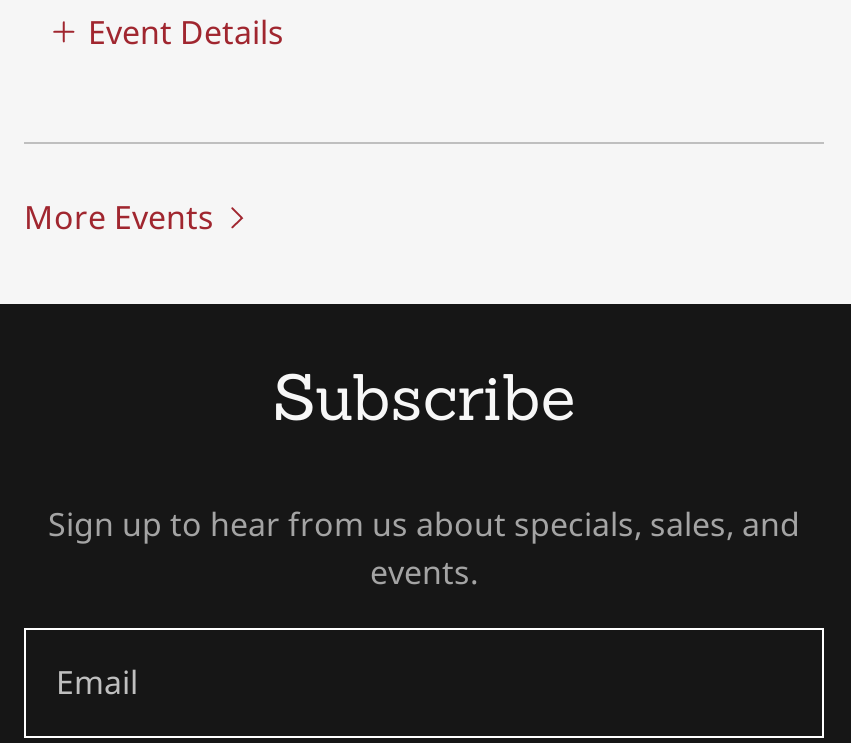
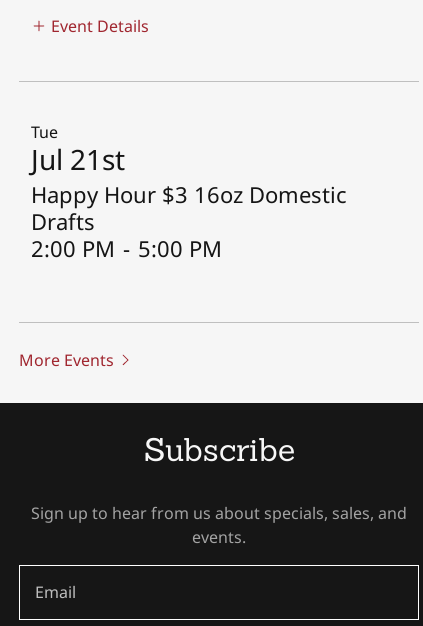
none -> [31,121,347,263] Tue | Jul 21st | Happy Hour $3 16oz Domestic | Drafts | 2:00 PM - 5:00 PM

